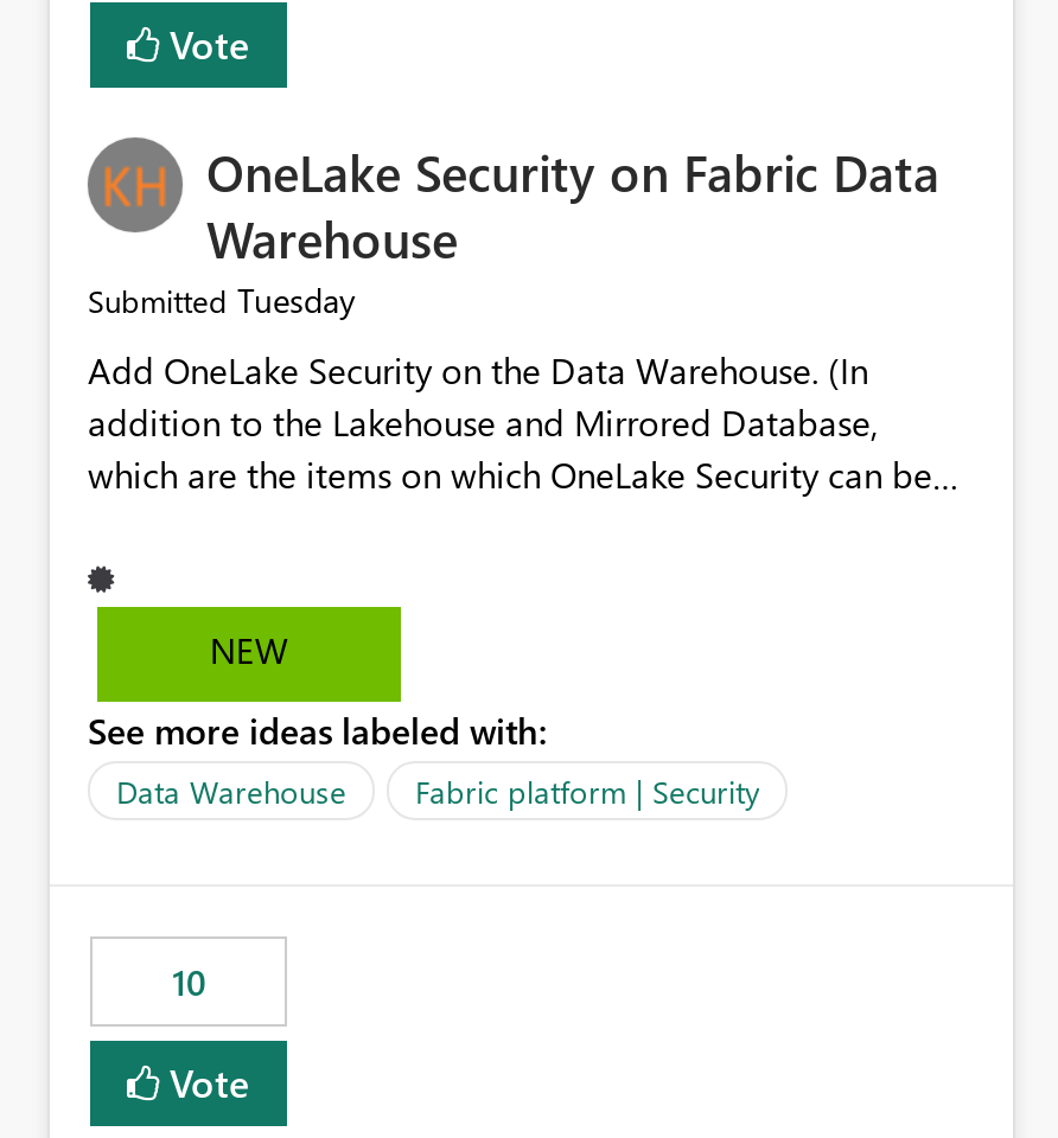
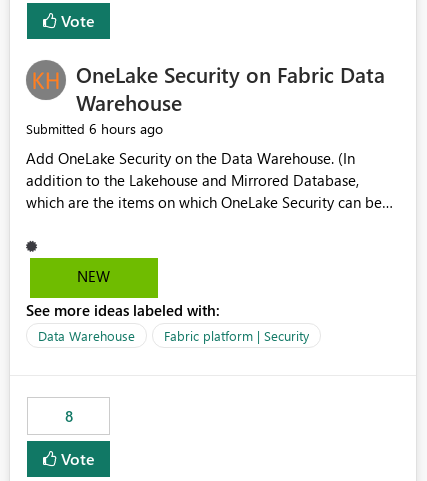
[88,278,356,323] Submitted Tuesday -> [26,119,163,138] Submitted 6 hours ago
[172,959,205,1006] 10 -> [64,406,72,426] 8

